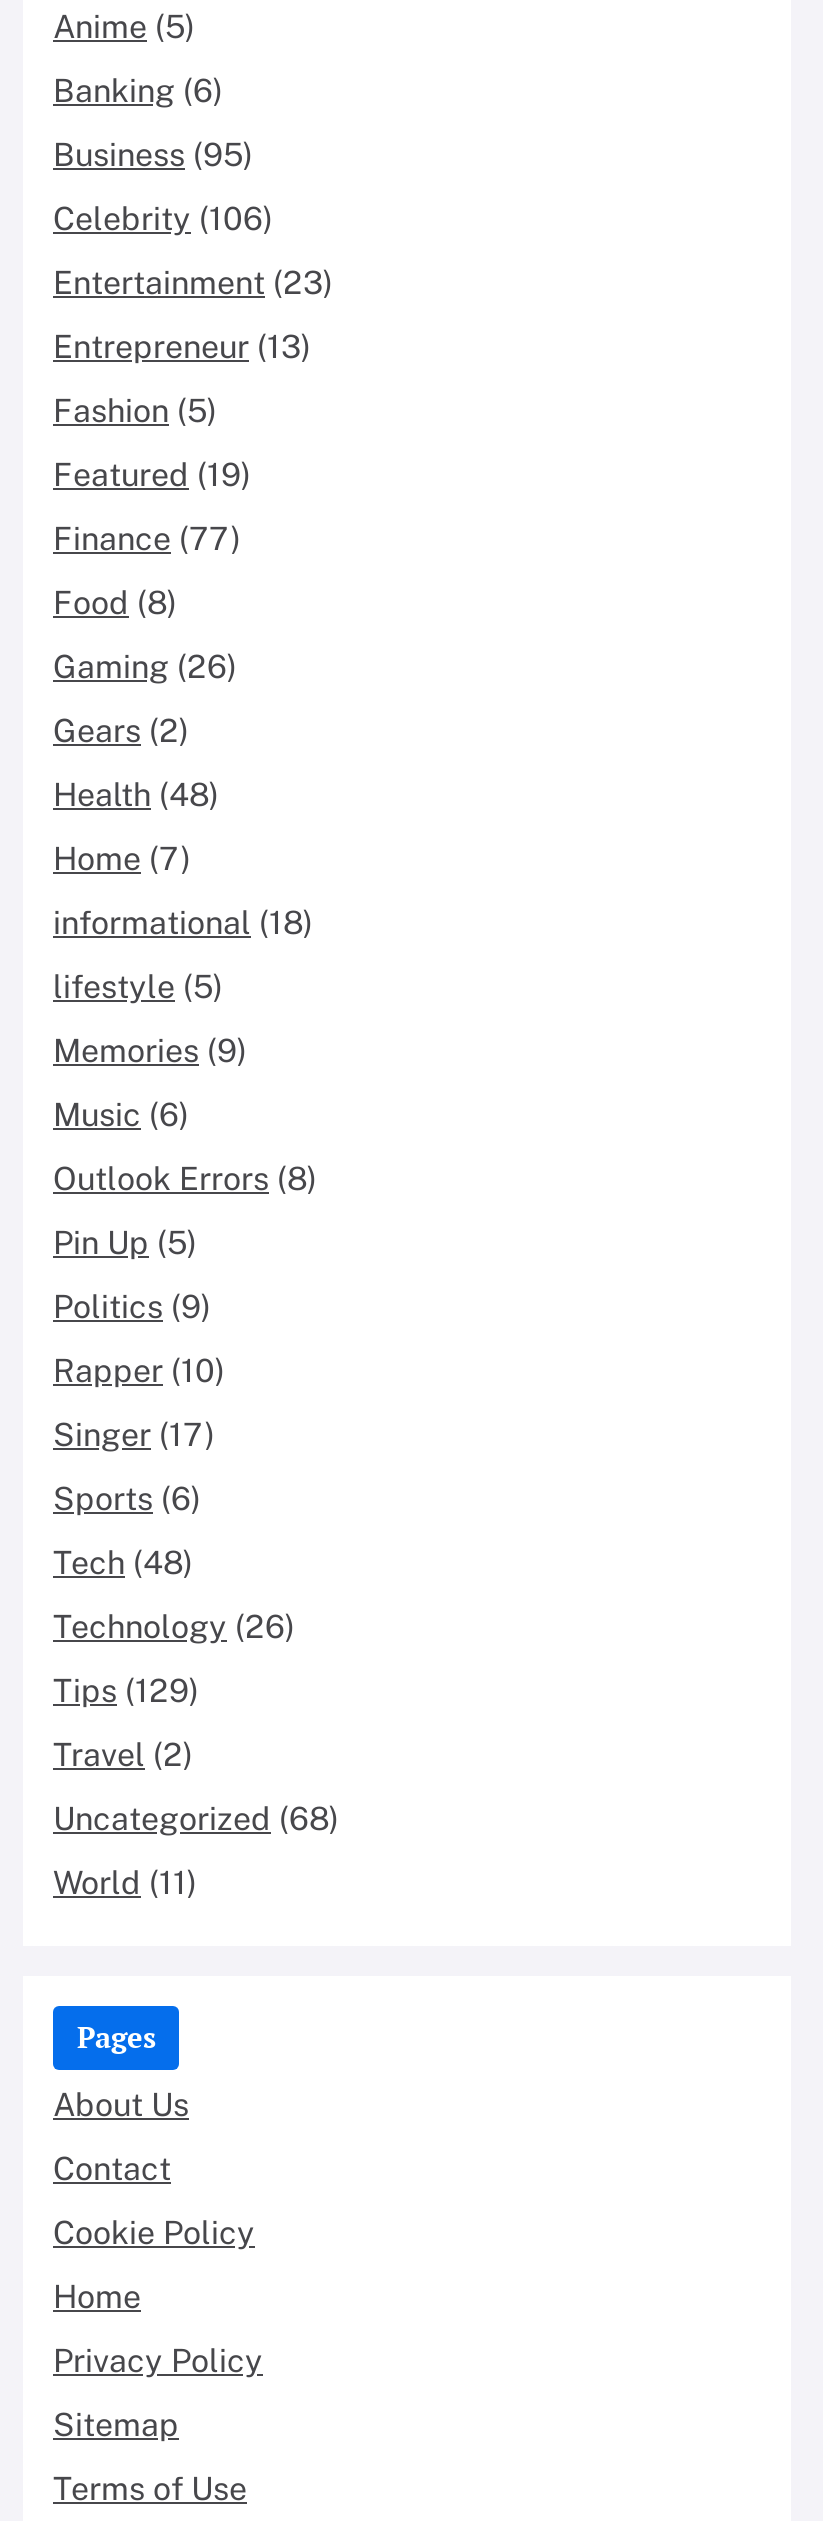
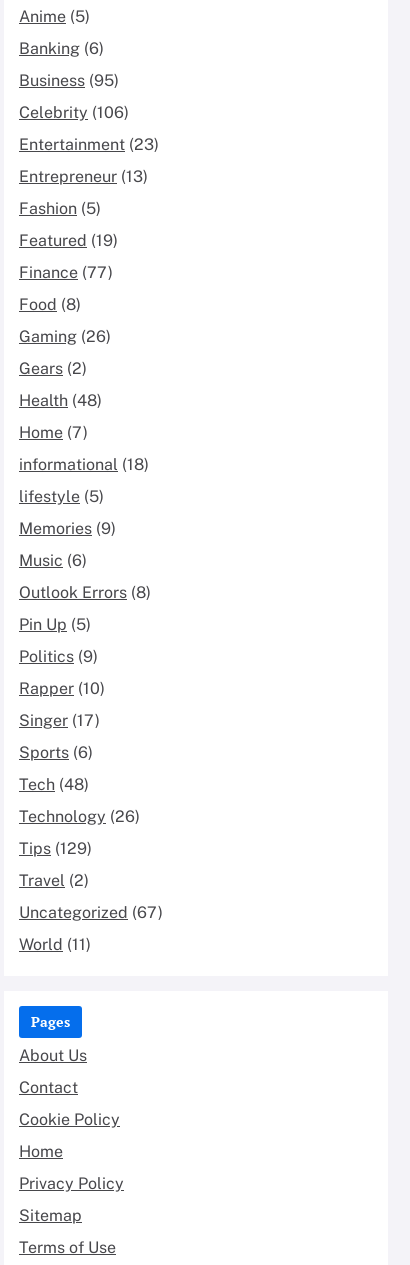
[53,1801,339,1839] Uncategorized (68) -> [19,903,163,922] Uncategorized (67)

